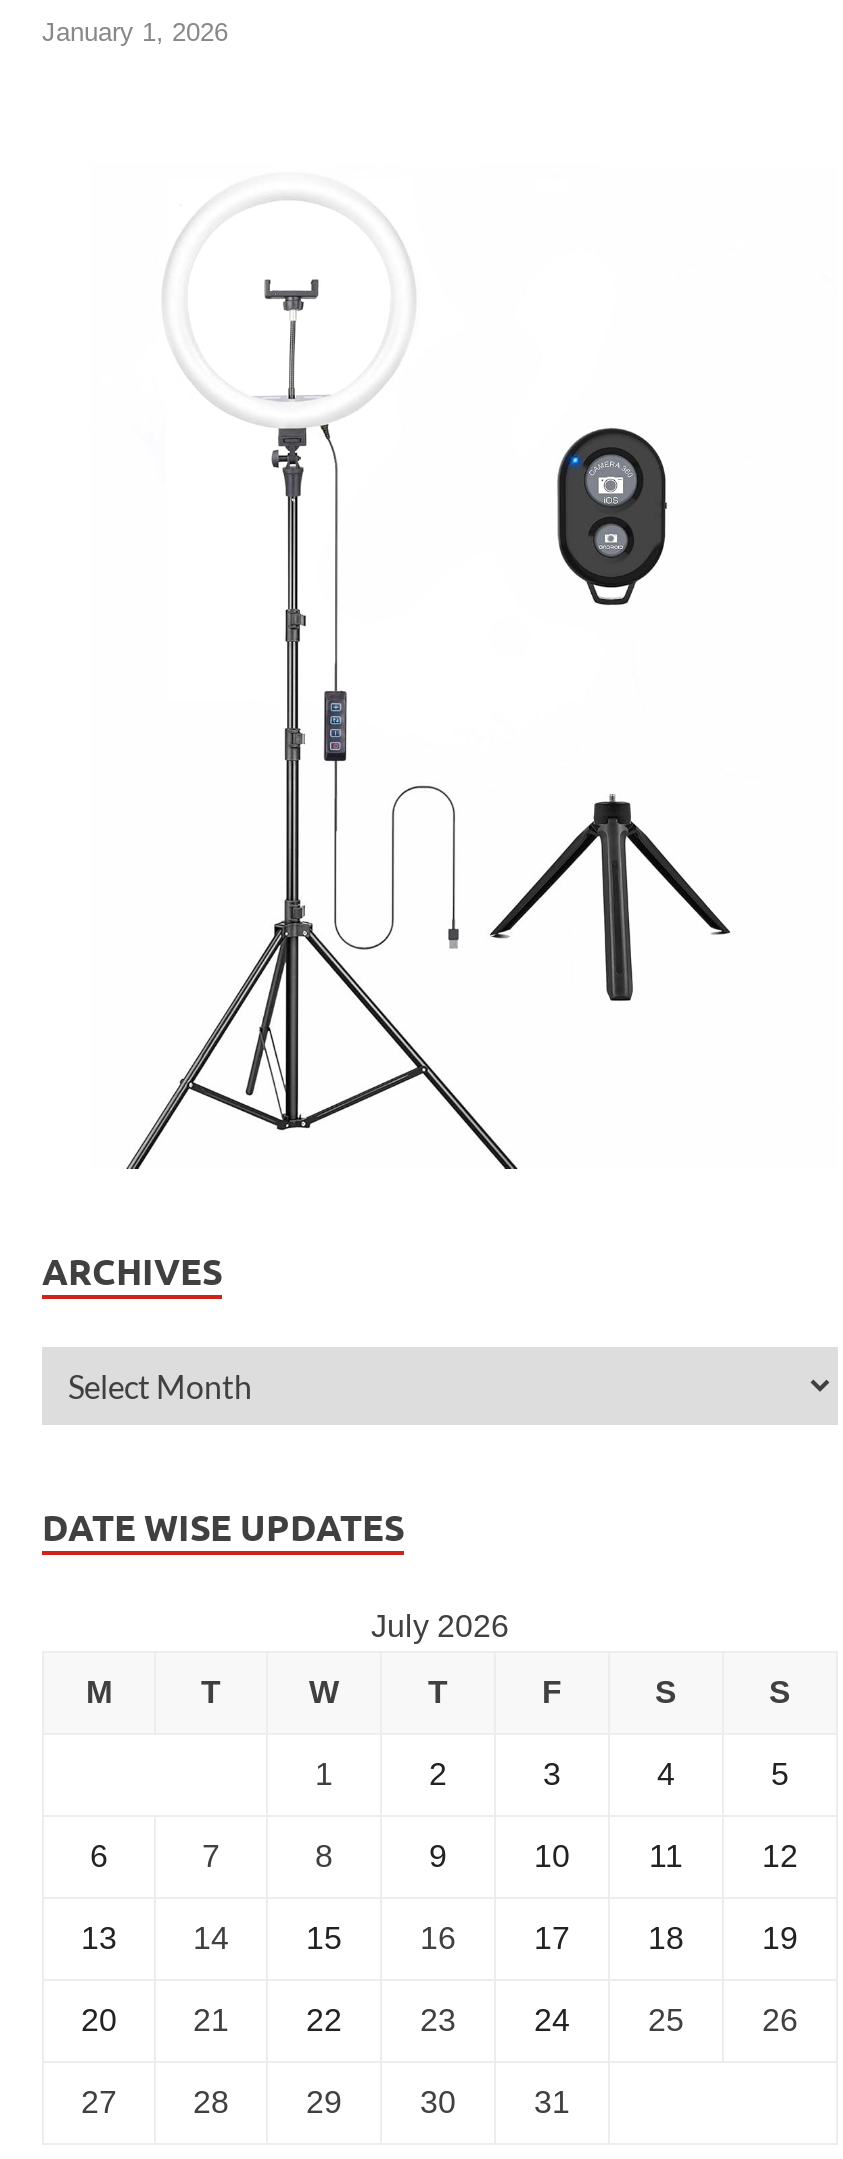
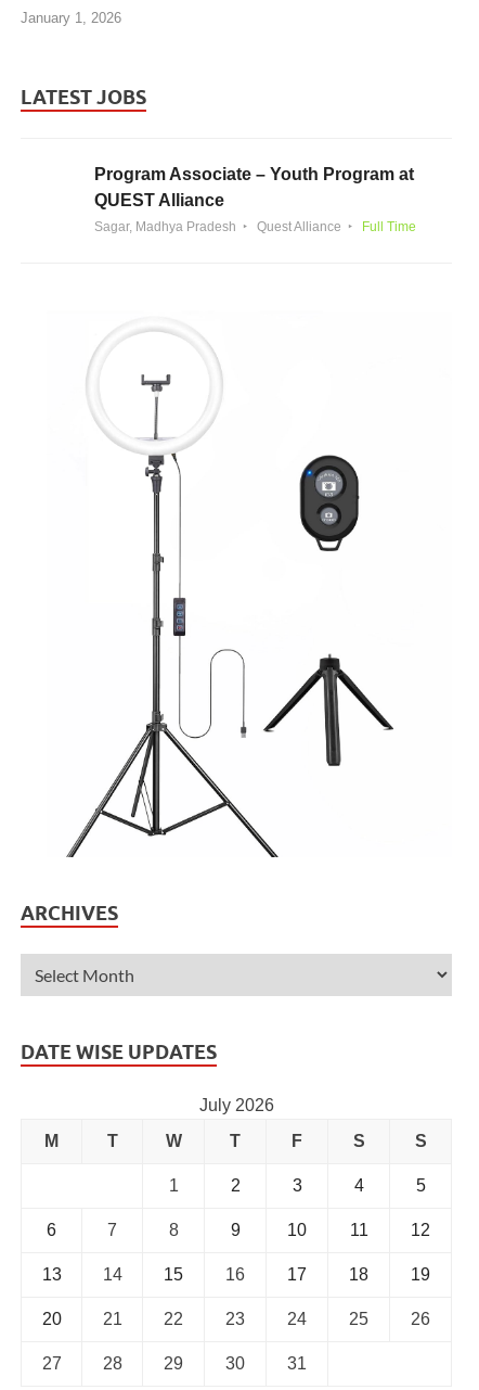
none -> [21,86,416,234] LATEST JOBS | Program Associate – Youth Program at | QUEST Alliance | Sagar, Madhya Pradesh | Quest Alliance | Full Time

